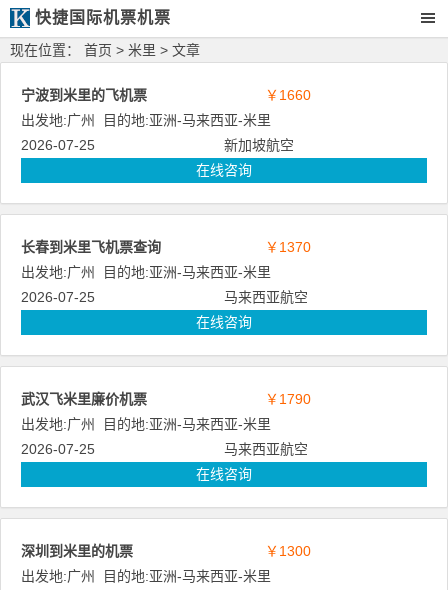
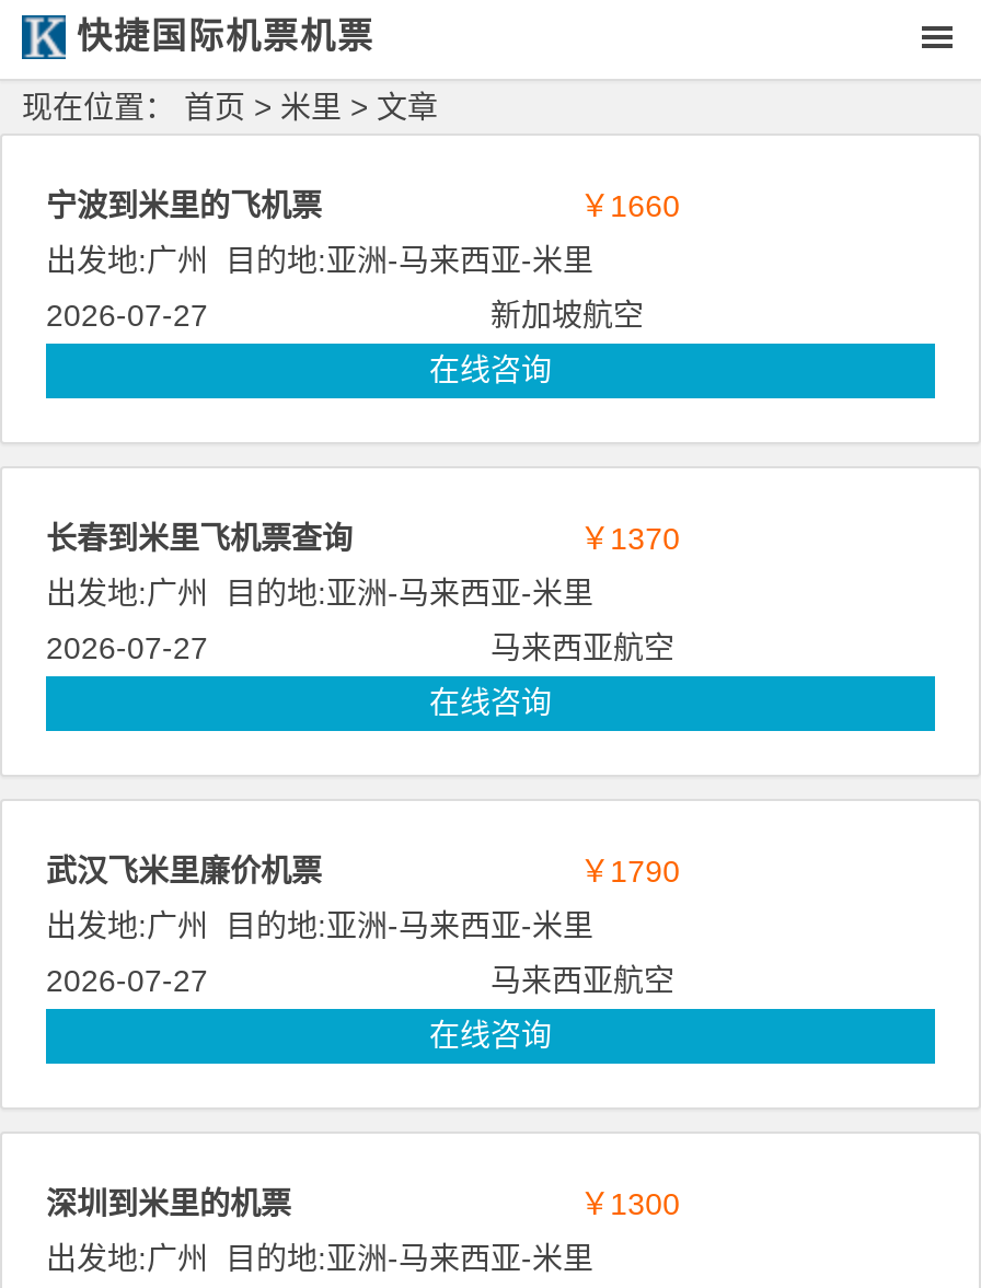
[21,137,95,153] 2026-07-25 -> [46,298,208,333] 2026-07-27
[21,289,95,305] 2026-07-25 -> [46,630,208,665] 2026-07-27
[21,441,95,457] 2026-07-25 -> [46,963,208,998] 2026-07-27

